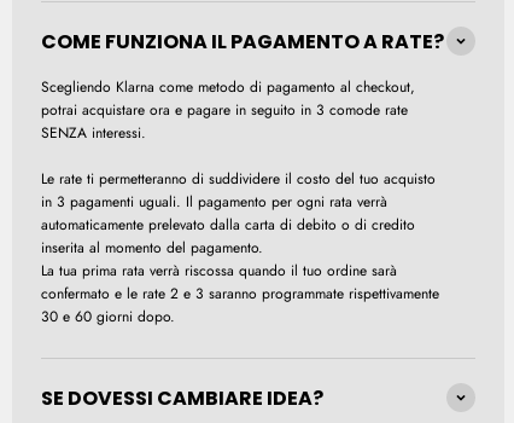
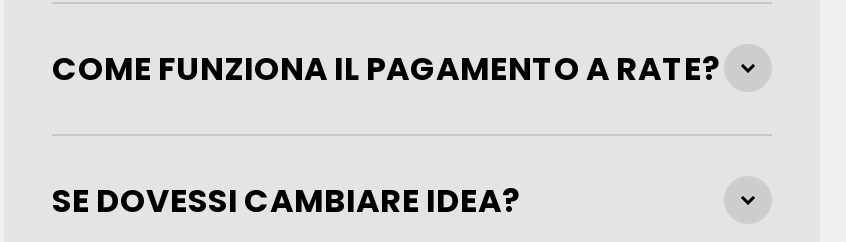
[41,76,439,327] Scegliendo Klarna come metodo di pagamento al checkout, | potrai acquistare ora e pagare in seguito in 3 comode rate | SENZA interessi. | Le rate ti permetteranno di suddividere il costo del tuo acquisto | in 3 pagamenti uguali. Il pagamento per ogni rata verrà | automaticamente prelevato dalla carta di debito o di credito | inserita al momento del pagamento. | La tua prima rata verrà riscossa quando il tuo ordine sarà | confermato e le rate 2 e 3 saranno programmate rispettivamente | 30 e 60 giorni dopo. -> none

